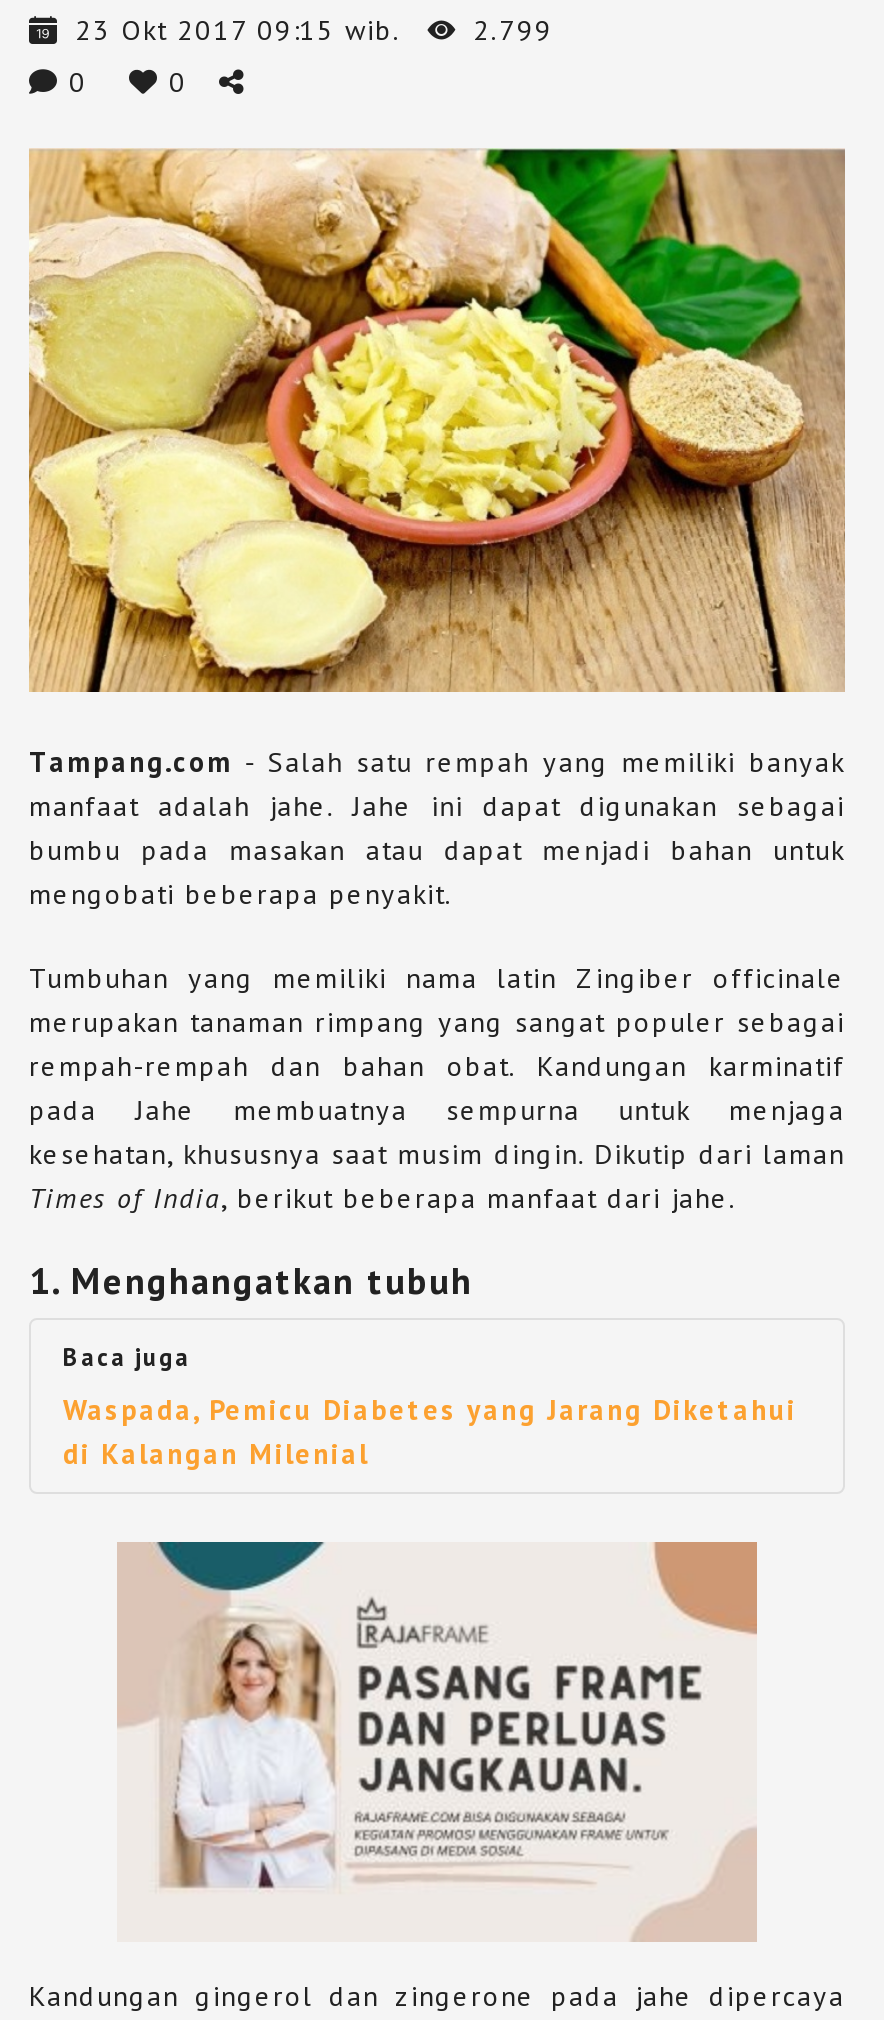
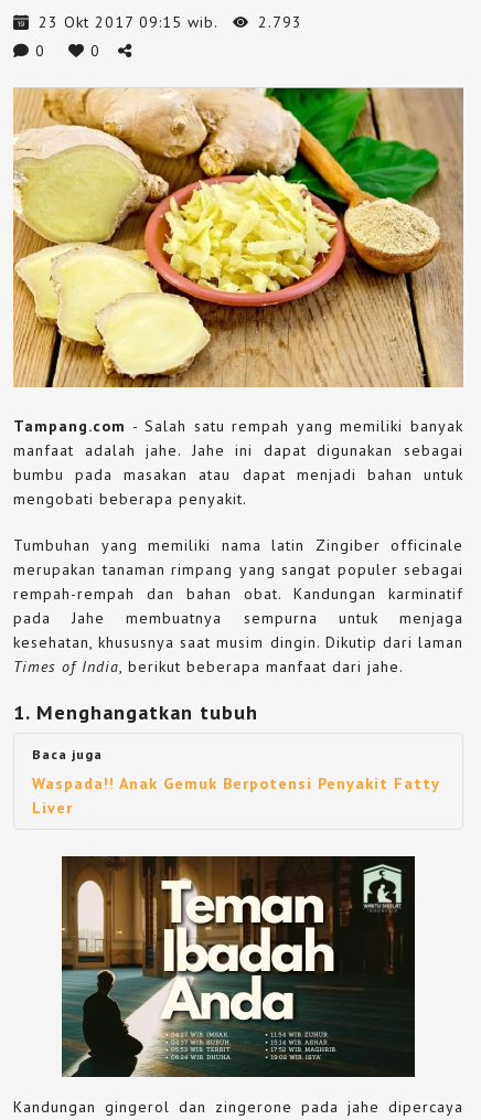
[75,12,553,48] 23 Okt 2017 09:15 wib. 2.799 -> [39,12,302,32] 23 Okt 2017 09:15 wib. 2.793
[63,1392,797,1472] Waspada, Pemicu Diabetes yang Jarang Diketahui | di Kalangan Milenial -> [32,774,439,818] Waspada!! Anak Gemuk Berpotensi Penyakit Fatty | Liver
[117,1540,757,1942] [image] -> [61,855,416,1078] [image]

